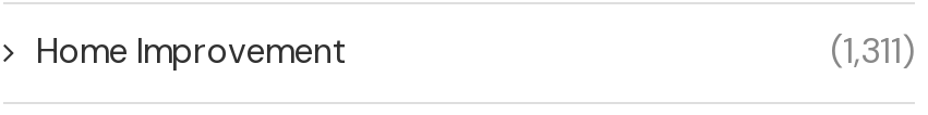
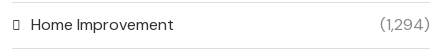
[830,29,915,75] (1,311) -> [380,14,430,35] (1,294)

